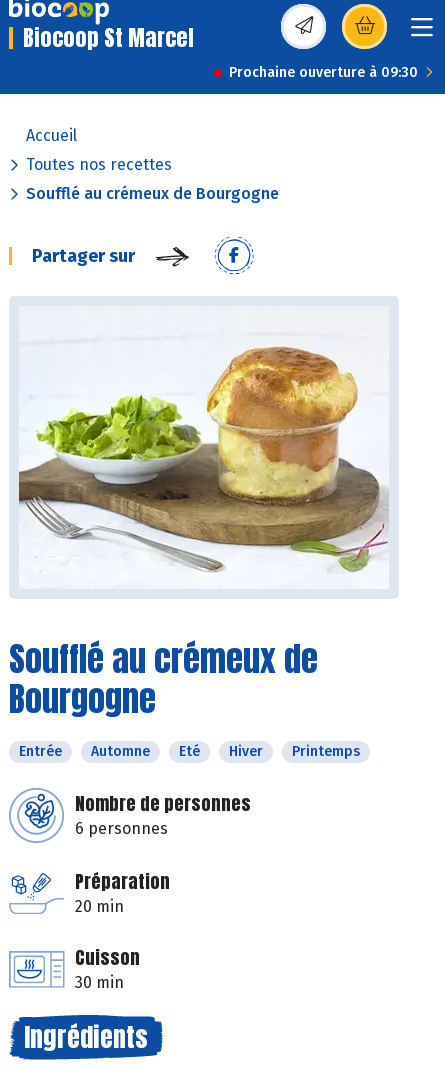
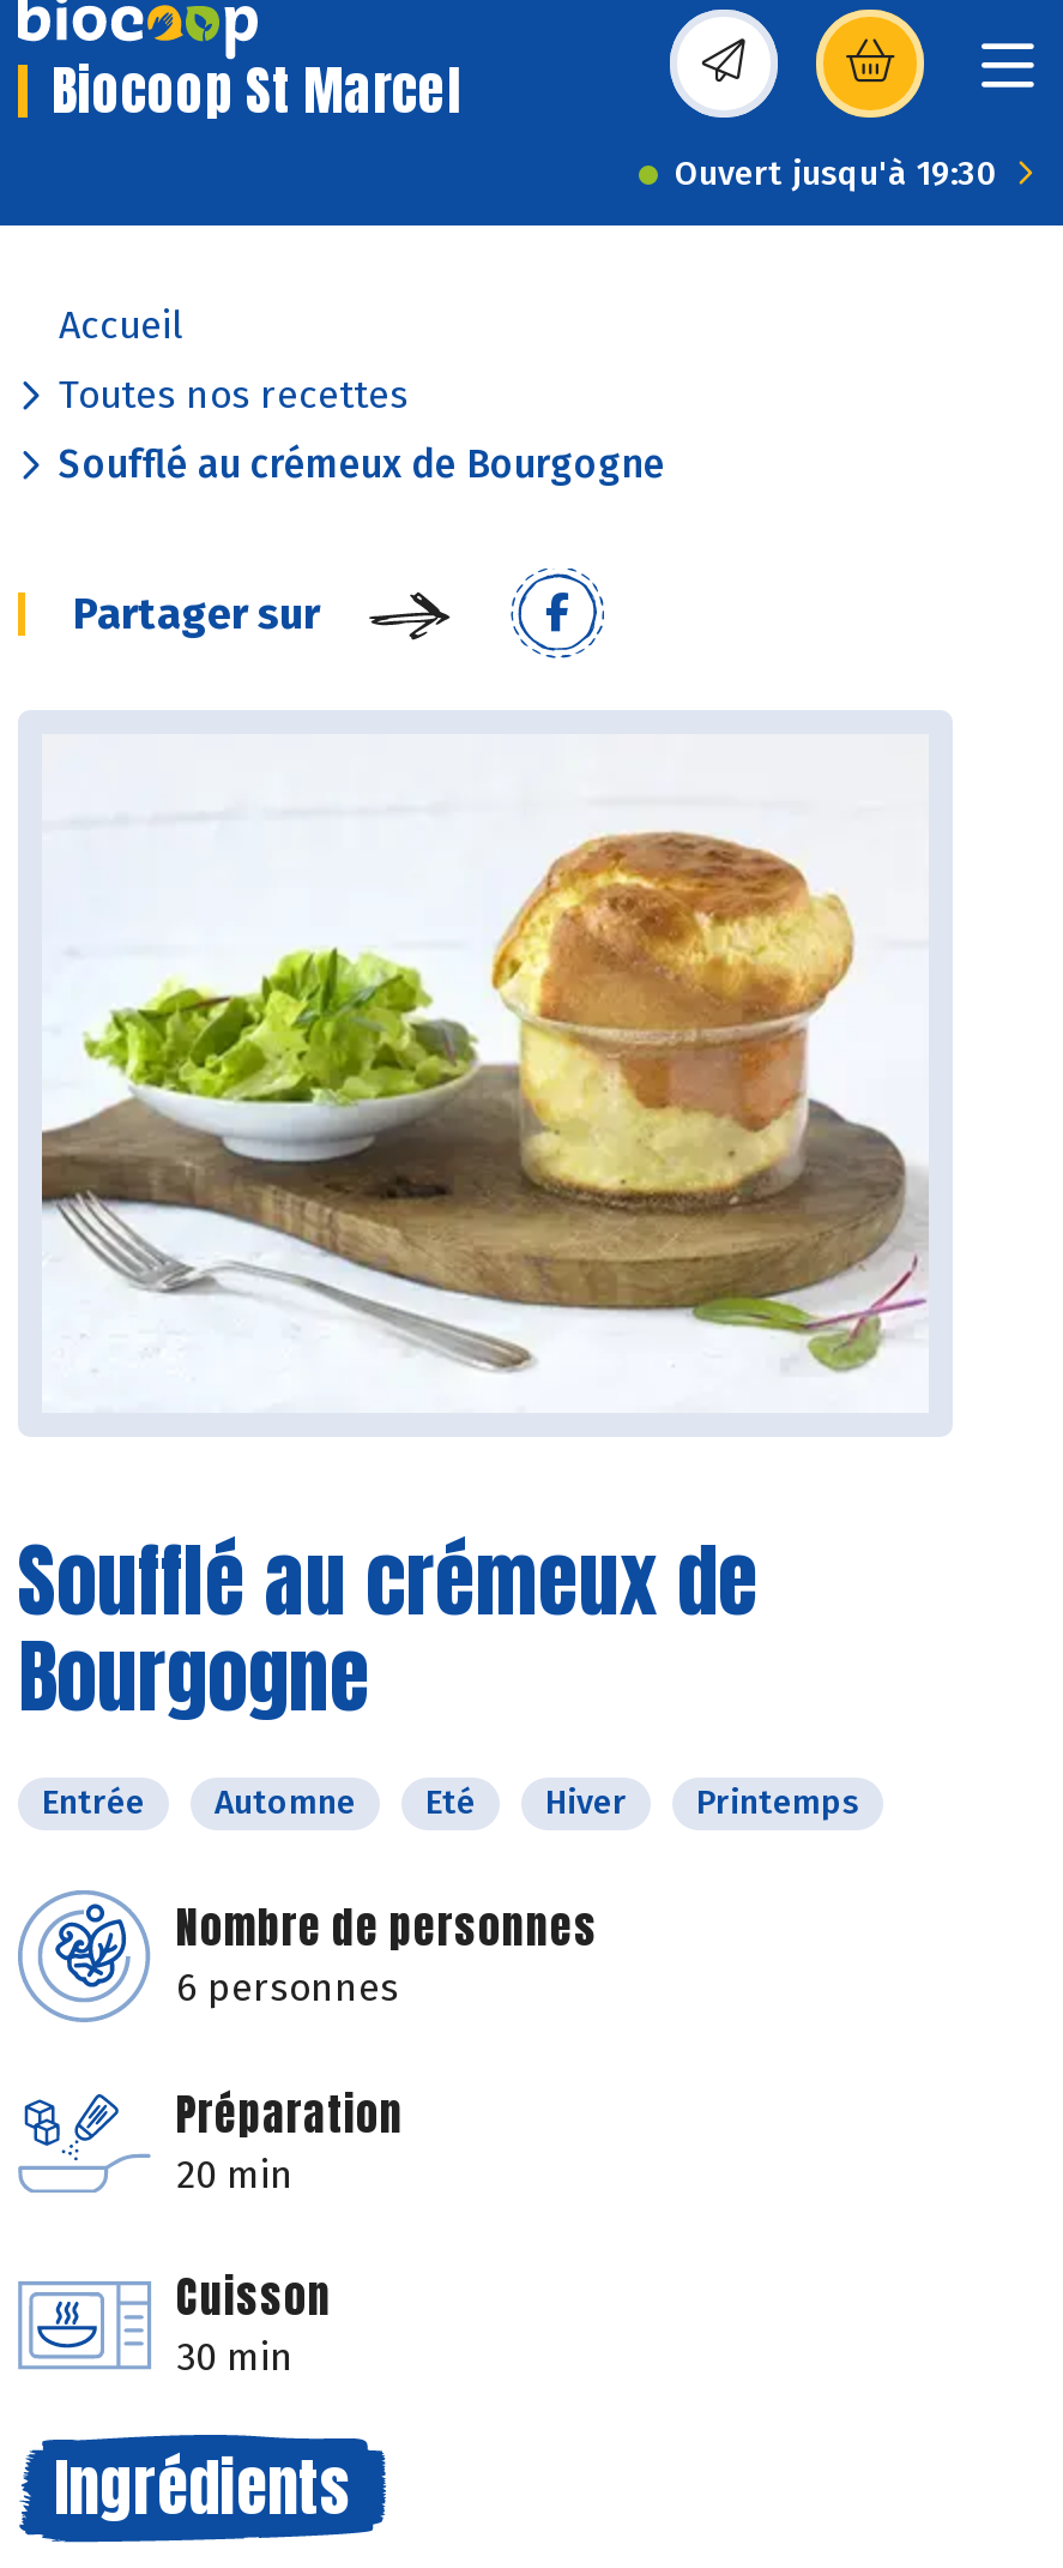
[229,64,418,81] Prochaine ouverture à 09:30 -> [675,154,998,194] Ouvert jusqu'à 19:30

